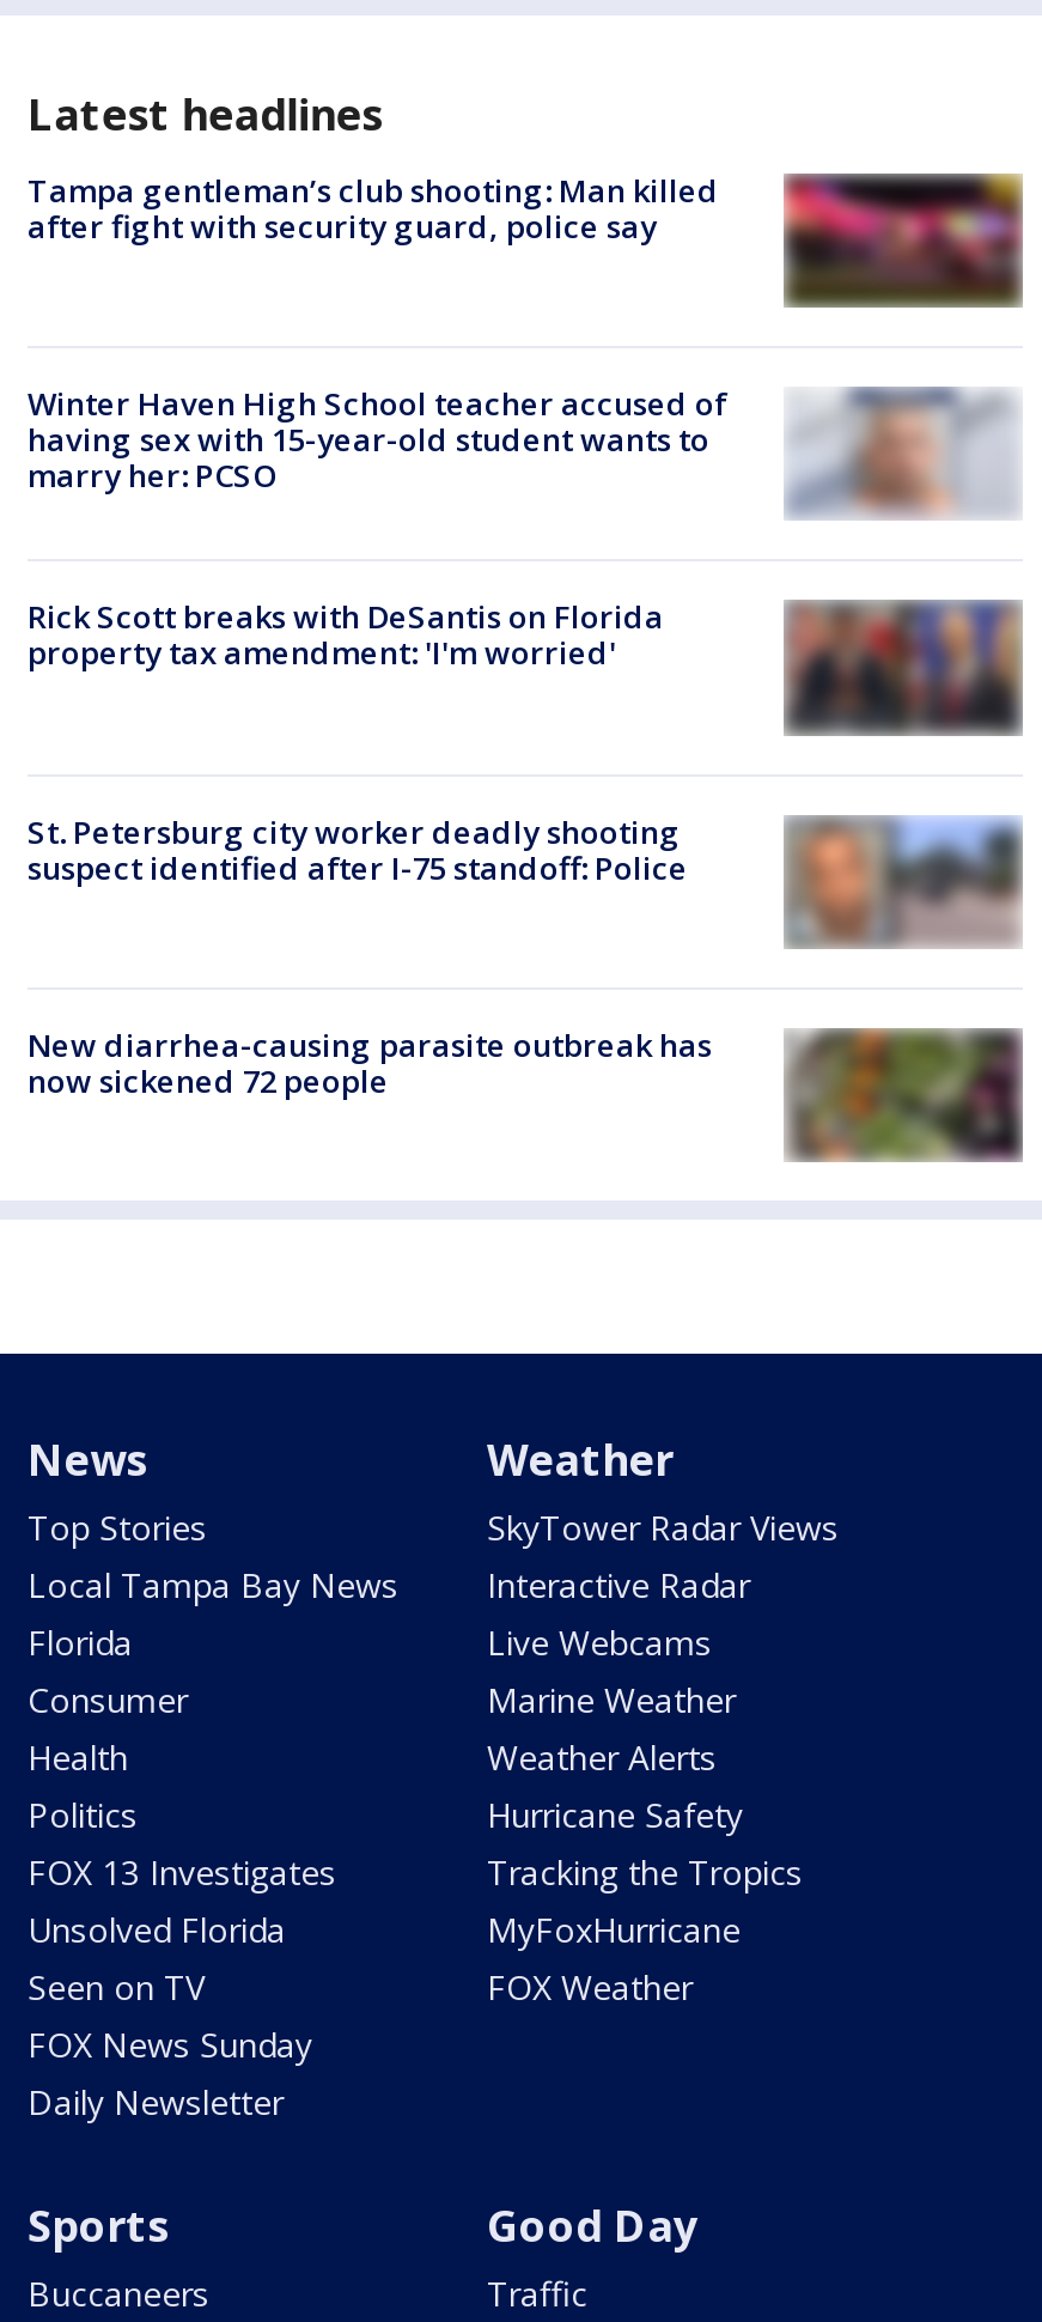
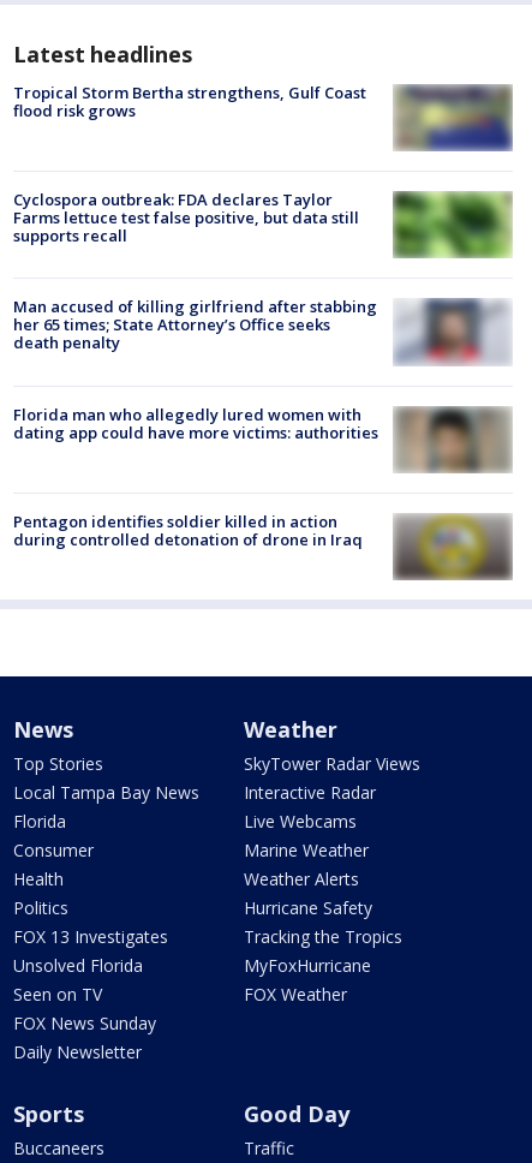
[28,168,1023,308] [image] | Tampa gentleman’s club shooting: Man killed | after fight with security guard, police say -> [13,81,513,151] [image] | Tropical Storm Bertha strengthens, Gulf Coast | flood risk grows
[28,382,1020,518] [image] | Winter Haven High School teacher accused of | having sex with 15-year-old student wants to | marry her: PCSO -> [13,189,513,258] [image] | Cyclospora outbreak: FDA declares Taylor | Farms lettuce test false positive, but data still | supports recall
[28,596,664,675] Rick Scott breaks with DeSantis on Florida | property tax amendment: 'I'm worried' -> [13,296,377,354] Man accused of killing girlfriend after stabbing | her 65 times; State Attorney’s Office seeks | death penalty
[784,600,1023,736] [image] -> [394,299,512,365] [image]
[28,809,688,888] St. Petersburg city worker deadly shooting | suspect identified after I-75 standoff: Police -> [13,403,378,443] Florida man who allegedly lured women with | dating app could have more victims: authorities
[788,815,1020,944] [image] -> [396,406,510,472] [image]
[28,1023,1020,1162] [image] | New diarrhea-causing parasite outbreak has | now sickened 72 people -> [13,511,510,579] [image] | Pentagon identifies soldier killed in action | during controlled detonation of drone in Iraq

